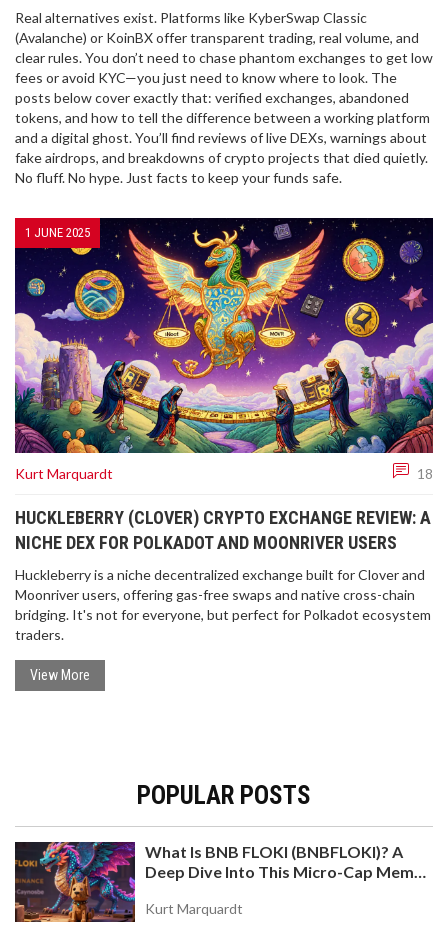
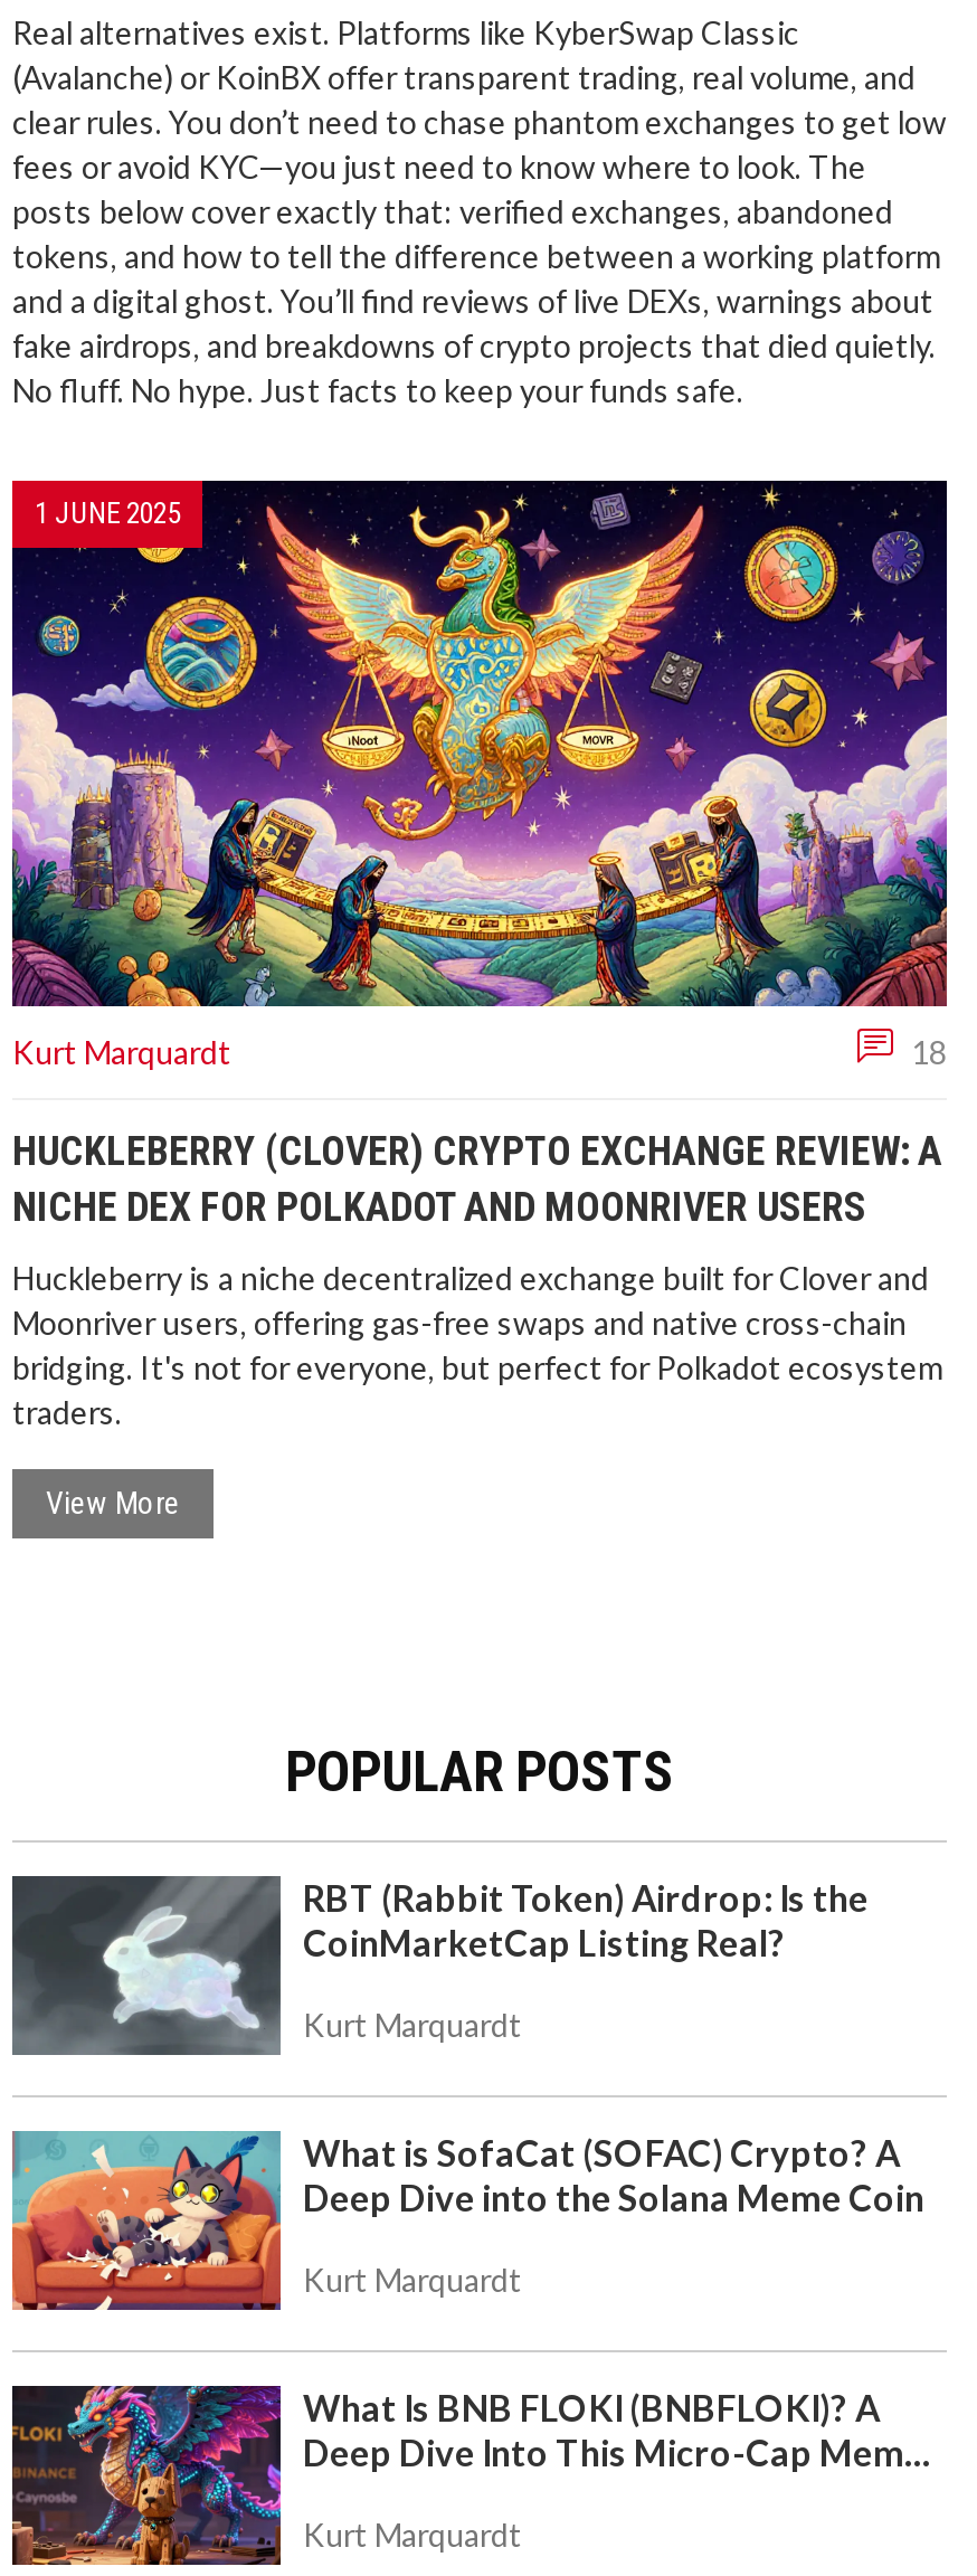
none -> [10,2129,283,2312] [image]
none -> [12,1874,924,2299] [image] | RBT (Rabbit Token) Airdrop: Is the | CoinMarketCap Listing Real? | Kurt Marquardt | What is SofaCat (SOFAC) Crypto? A | Deep Dive into the Solana Meme Coin | Kurt Marquardt

